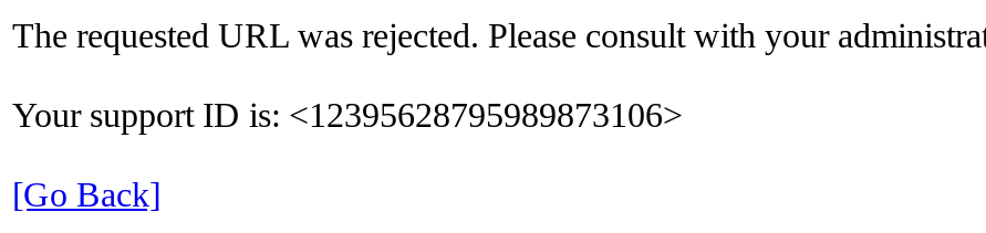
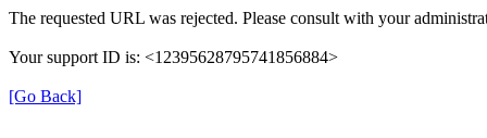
[12,96,683,134] Your support ID is: <12395628795989873106> -> [9,48,338,66] Your support ID is: <12395628795741856884>

